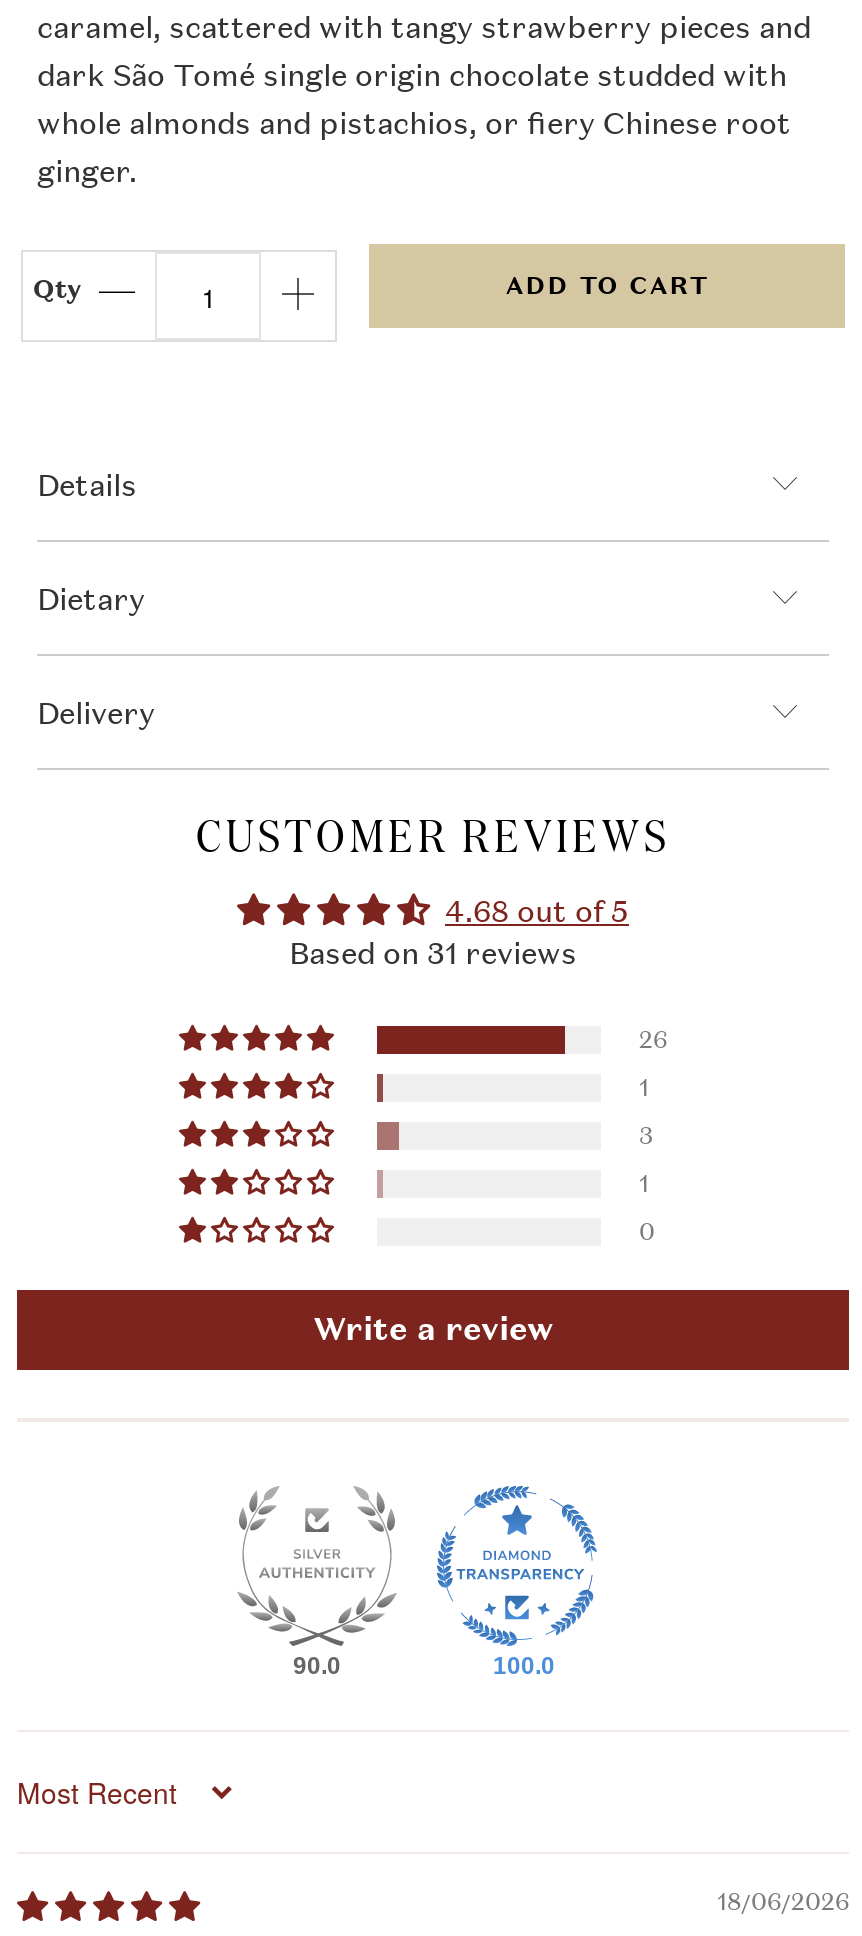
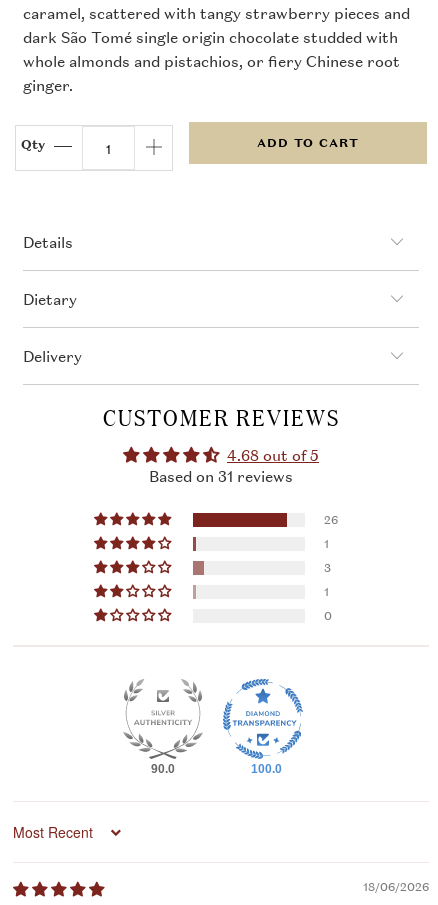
[313,1309,553,1351] Write a review -> none

